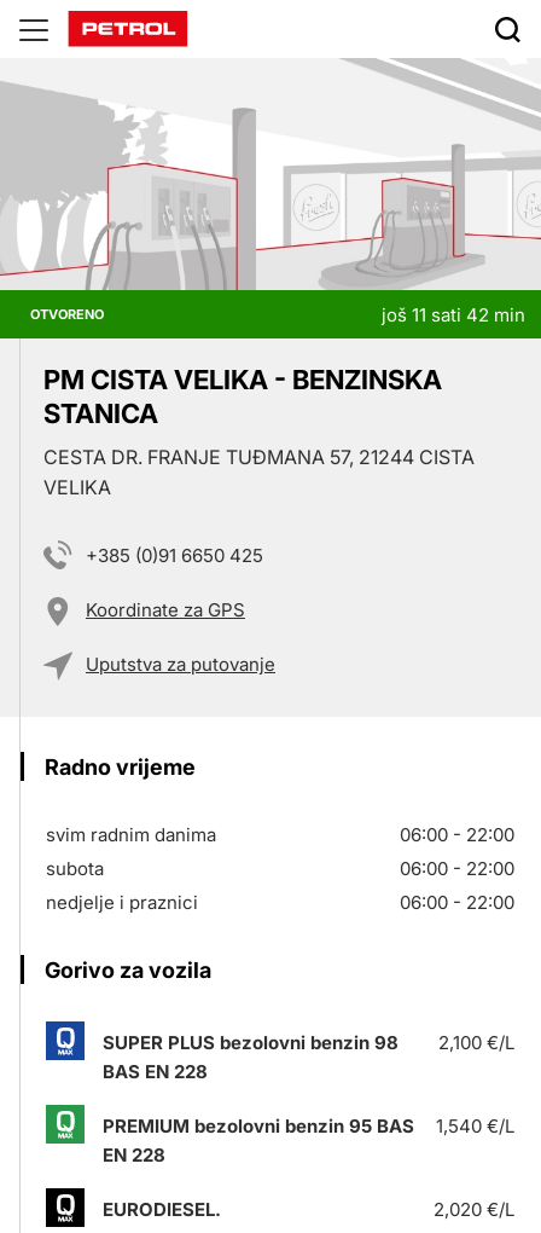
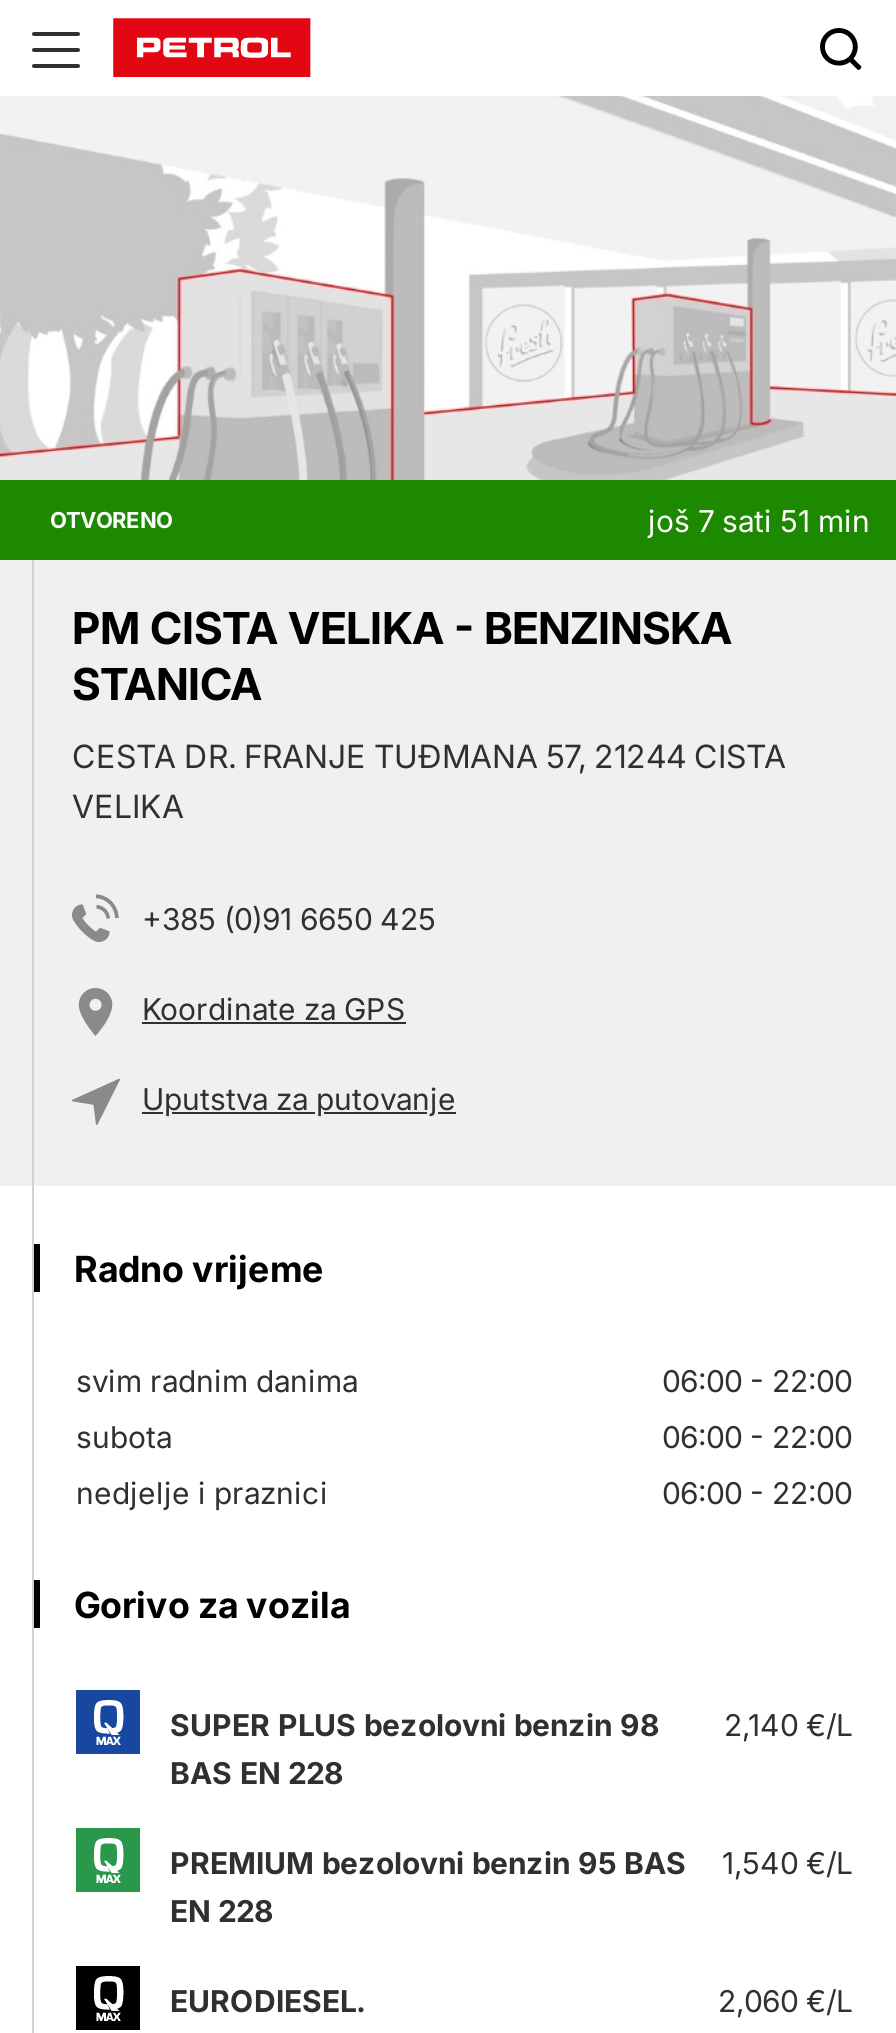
[382,303,525,326] još 11 sati 42 min -> [648,501,870,539] još 7 sati 51 min
[103,1031,514,1054] SUPER PLUS bezolovni benzin 98 2,100 €/L -> [170,1706,852,1744] SUPER PLUS bezolovni benzin 98 2,140 €/L
[434,1198,514,1221] 2,020 €/L -> [718,1982,852,2020] 2,060 €/L

